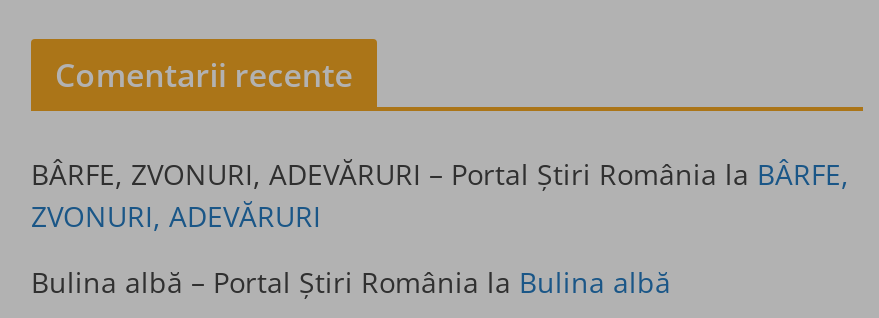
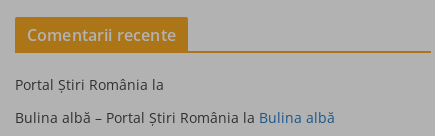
[31,154,849,234] BÂRFE, ZVONURI, ADEVĂRURI – Portal Știri România la BÂRFE, | ZVONURI, ADEVĂRURI -> [15,75,164,94] Portal Știri România la

